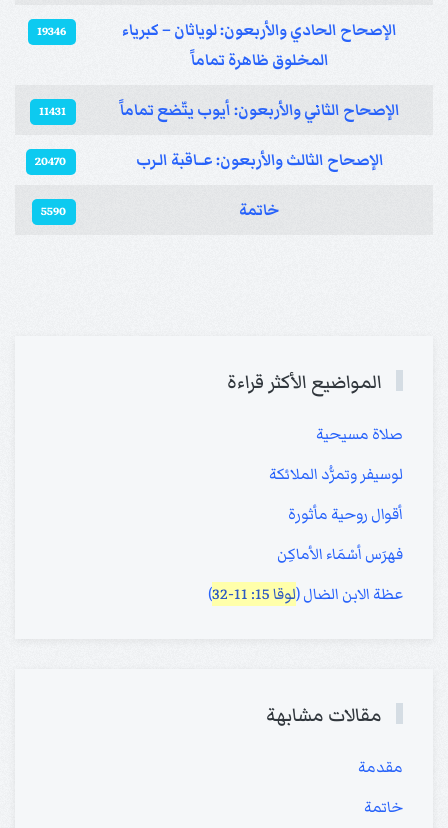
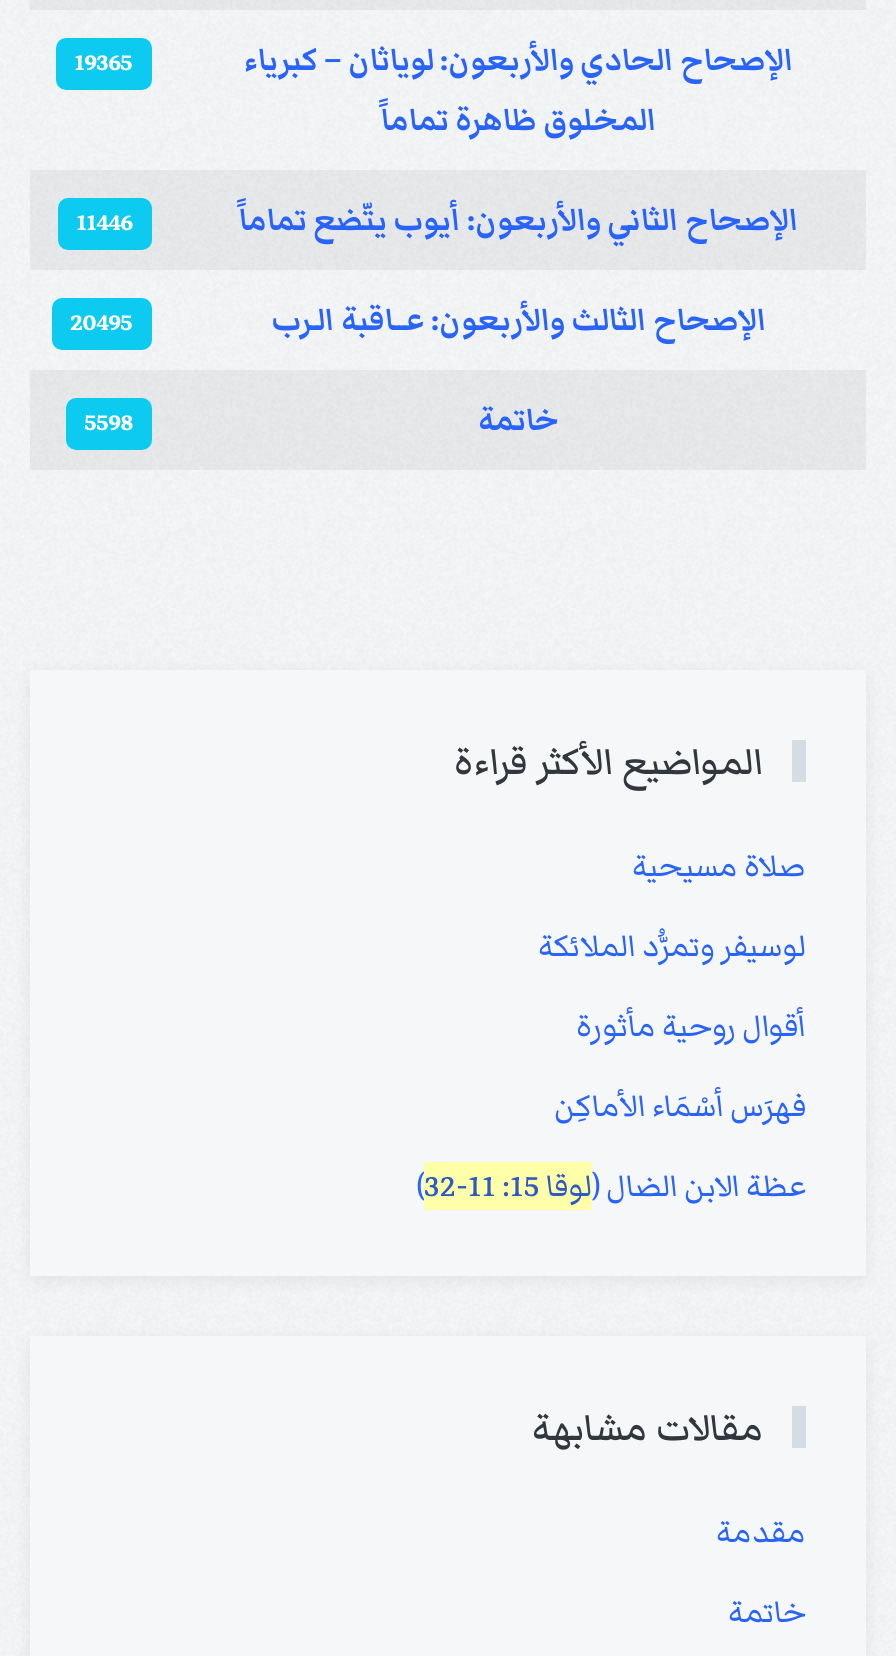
[37,22,66,40] 19346 -> [74,45,132,81] 19365
[39,102,66,120] 11431 -> [76,205,132,241] 11446
[35,152,66,170] 20470 -> [70,305,132,341] 20495
[41,202,66,220] 5590 -> [84,405,132,441] 5598

